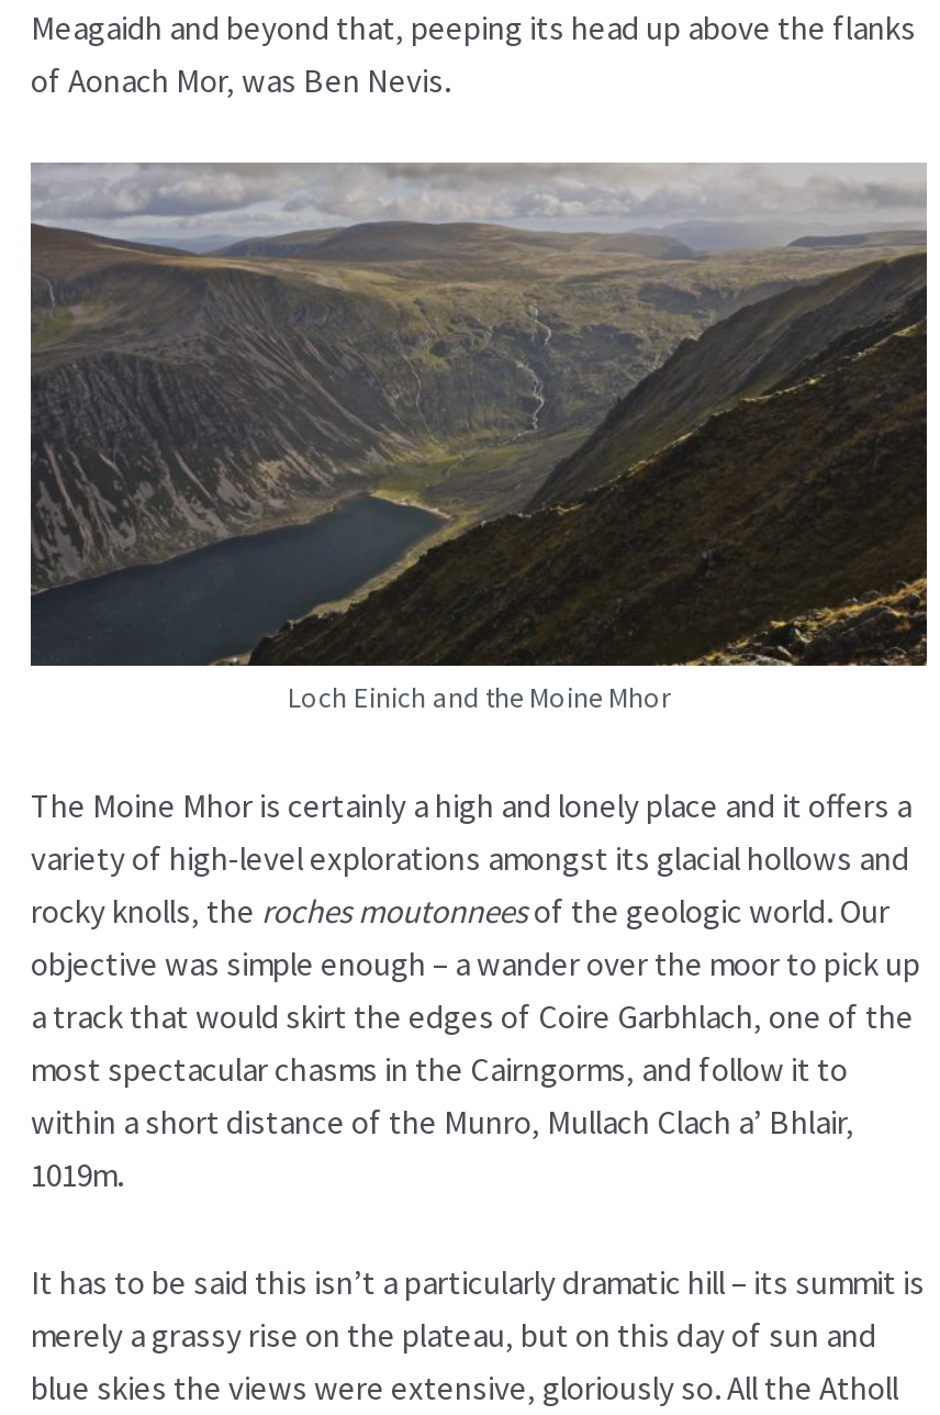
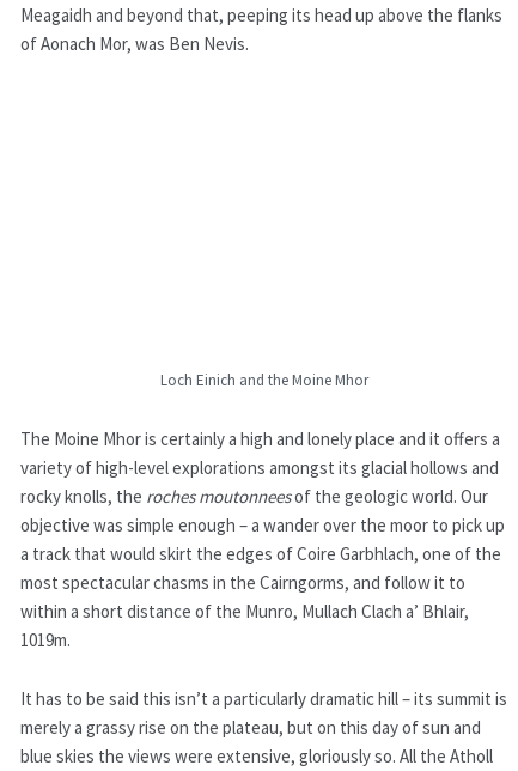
[29,160,929,668] [image] -> none

